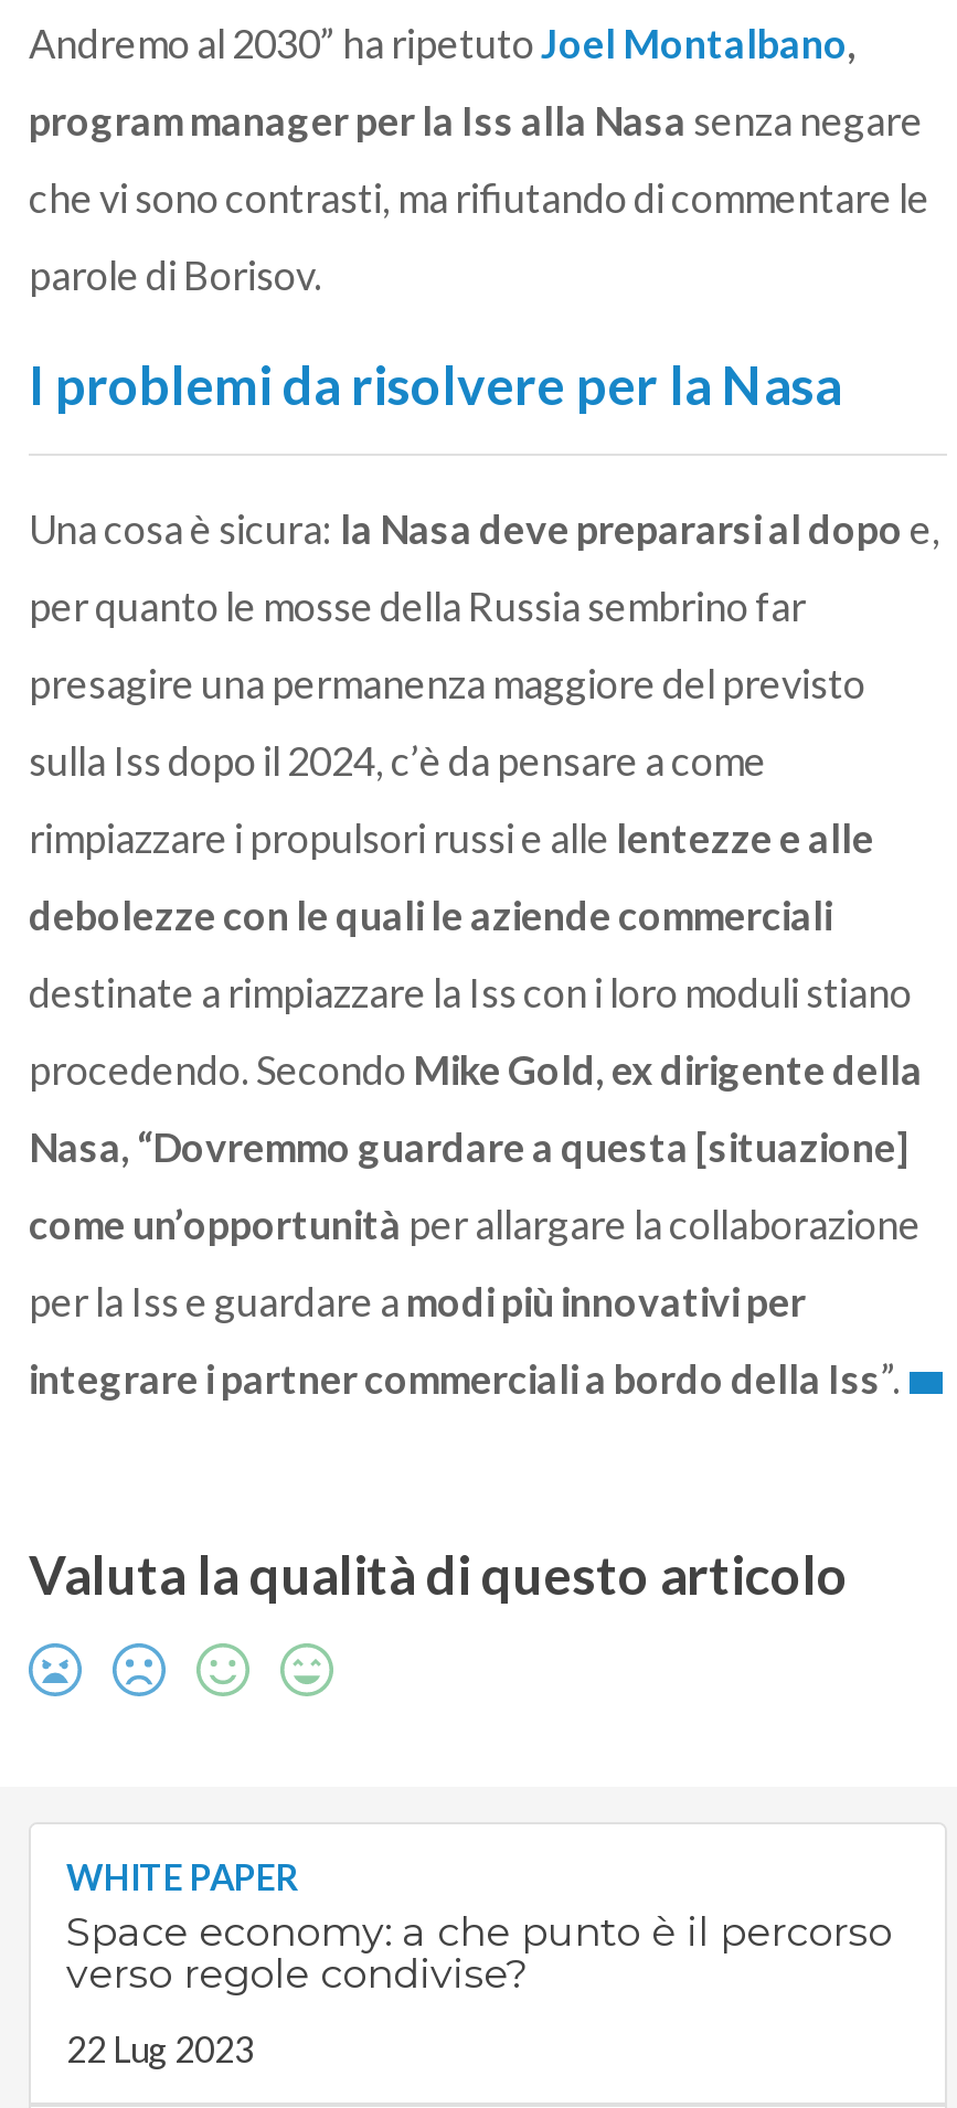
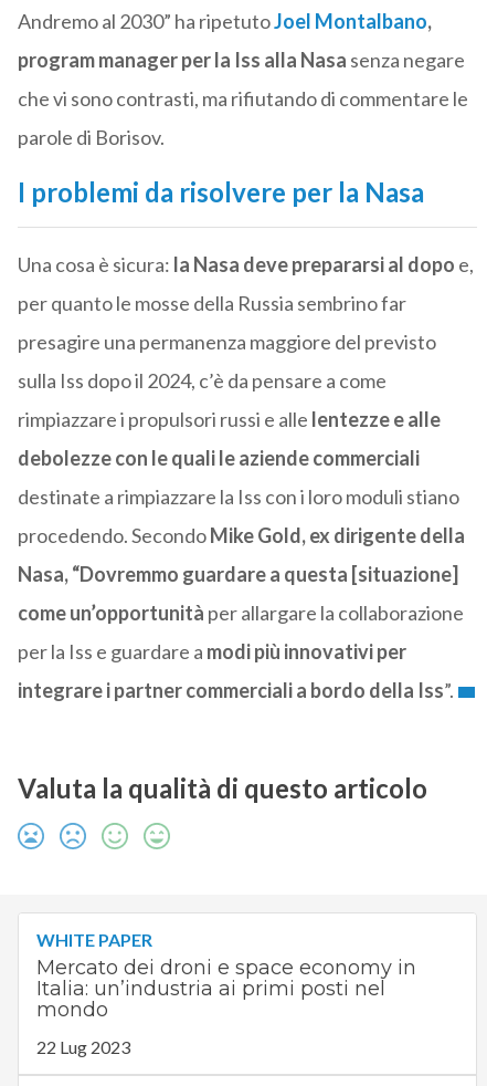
[66,1909,892,2000] Space economy: a che punto è il percorso | verso regole condivise? -> [36,956,416,1022] Mercato dei droni e space economy in | Italia: un’industria ai primi posti nel | mondo

